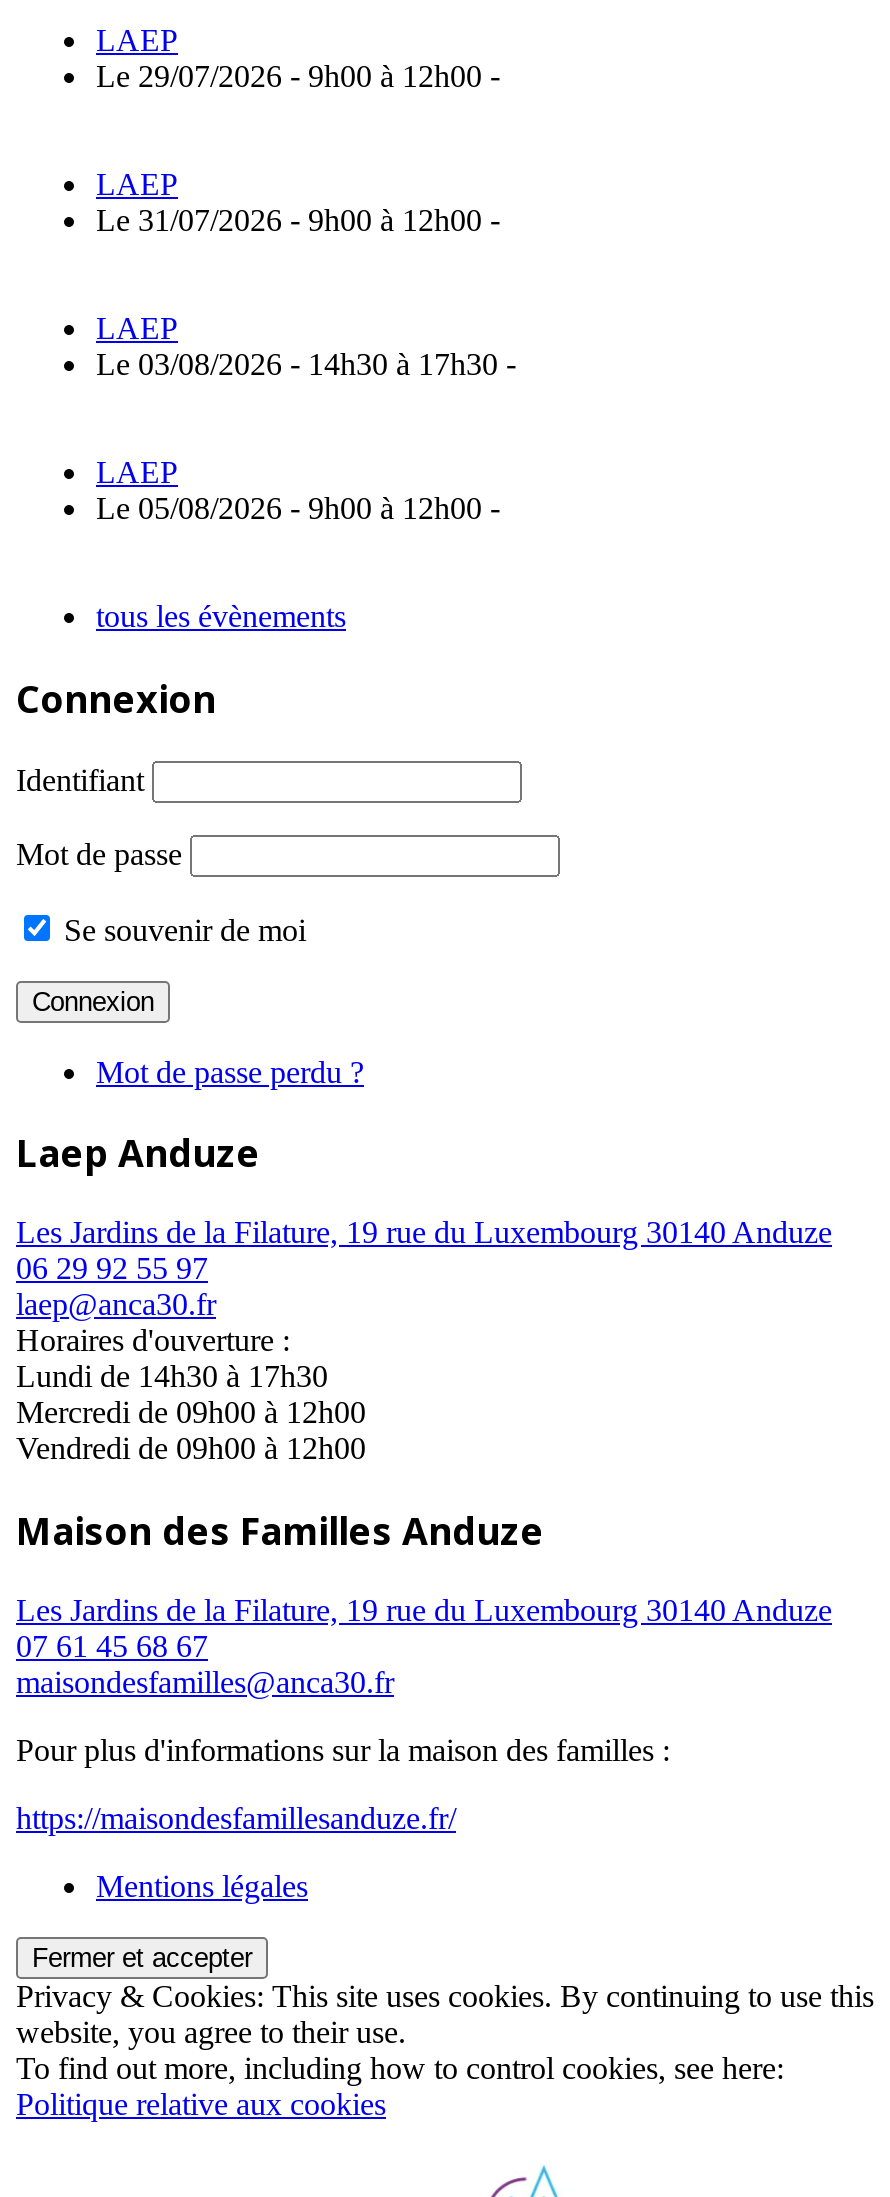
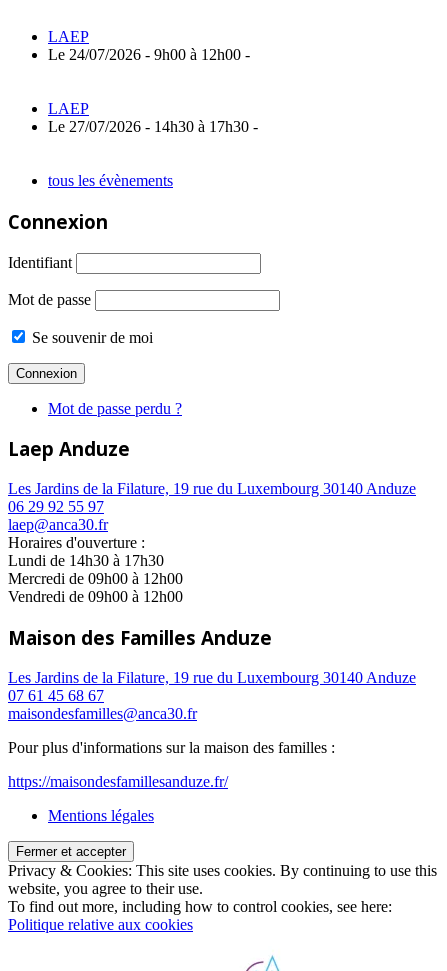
[96,60,500,94] Le 29/07/2026 - 9h00 à 12h00 - -> [48,46,250,63] Le 24/07/2026 - 9h00 à 12h00 -
[96,204,516,526] Le 31/07/2026 - 9h00 à 12h00 - | LAEP | Le 03/08/2026 - 14h30 à 17h30 - | LAEP | Le 05/08/2026 - 9h00 à 12h00 - -> [48,118,258,135] Le 27/07/2026 - 14h30 à 17h30 -

